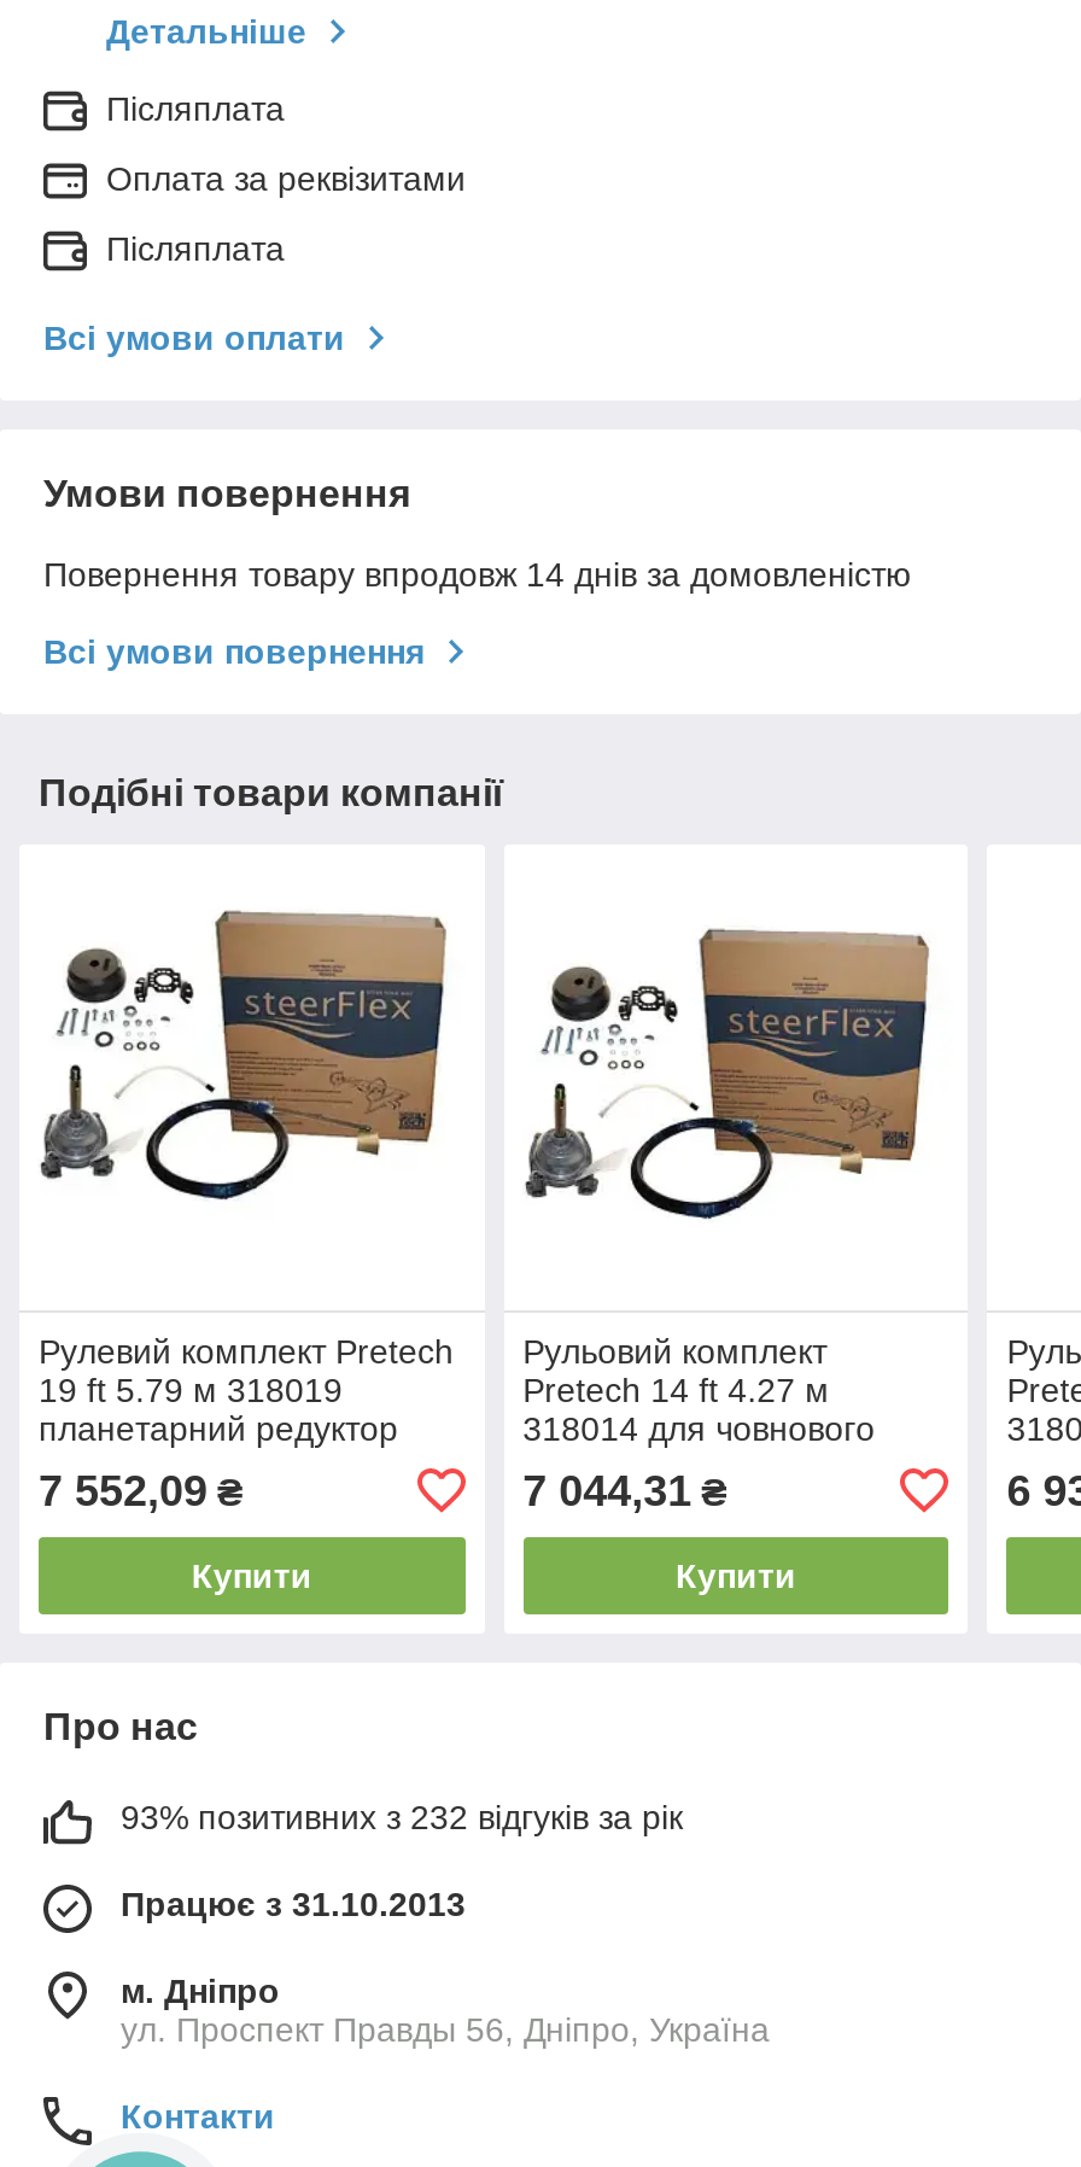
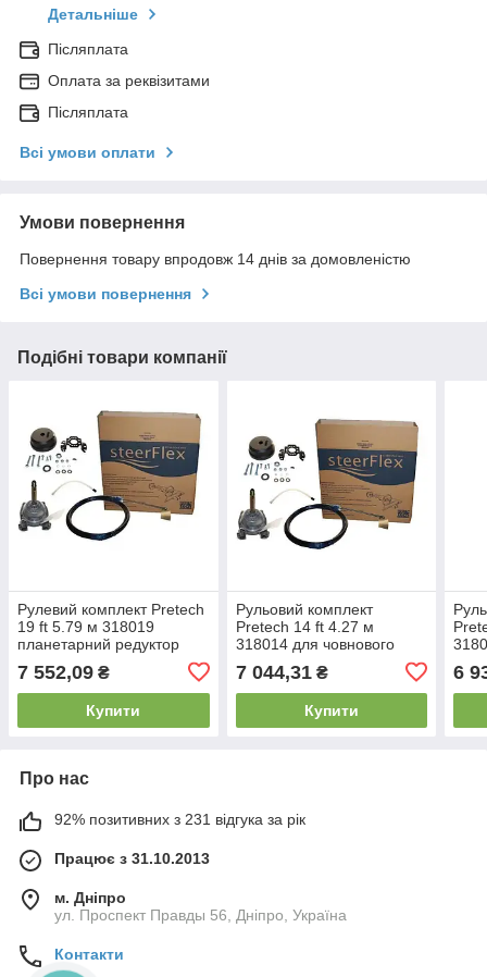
[121,1797,683,1836] 93% позитивних з 232 відгуків за рік -> [54,810,305,828] 92% позитивних з 231 відгука за рік

